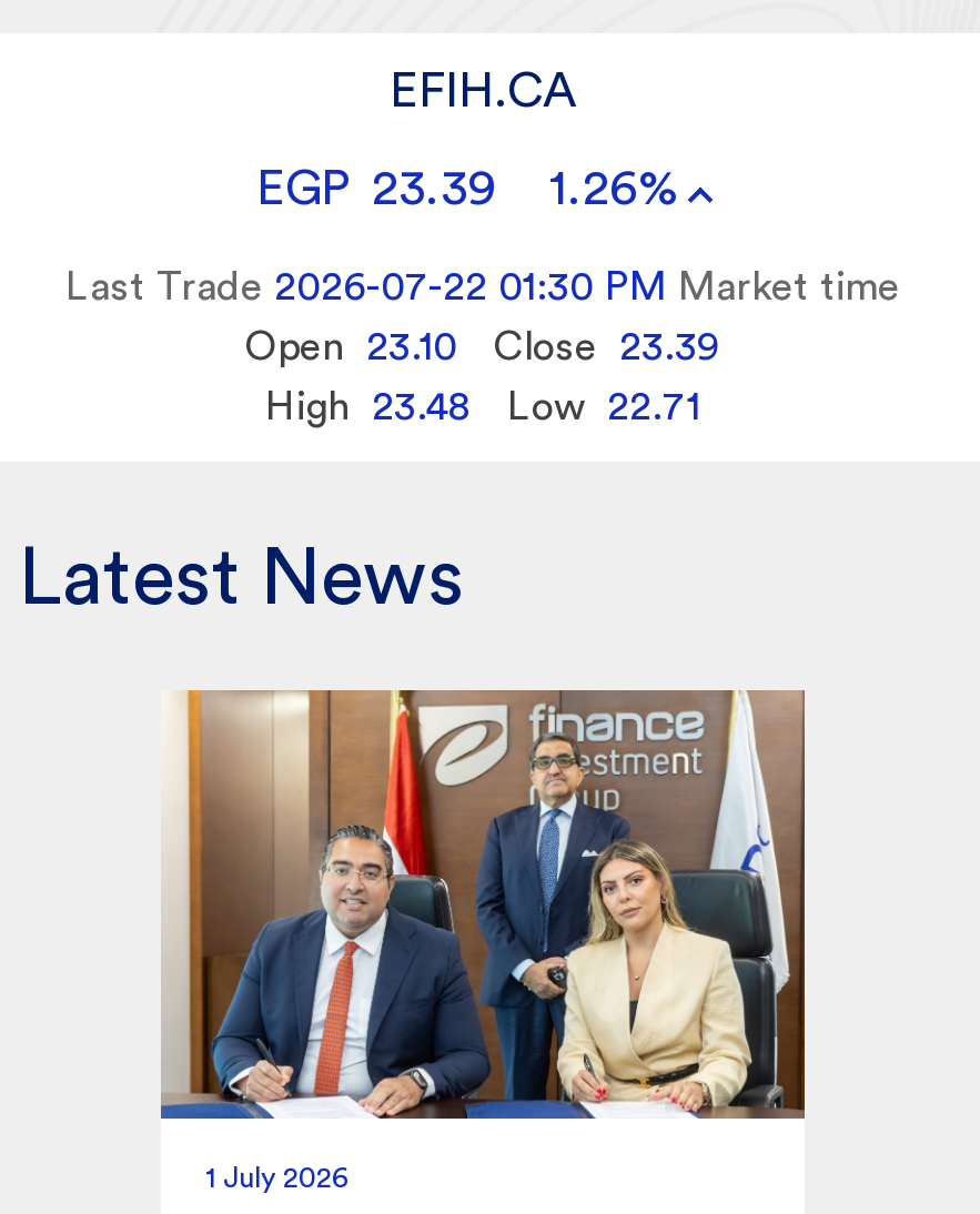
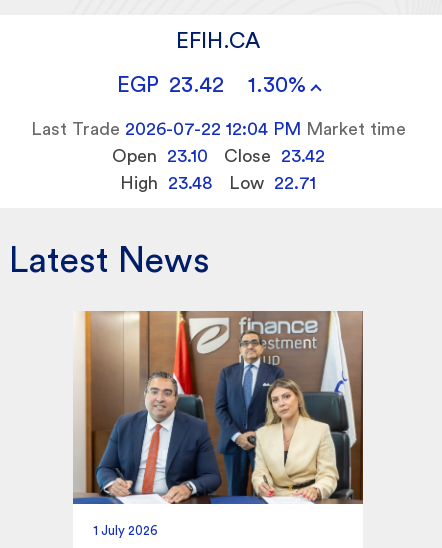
[256,158,496,216] EGP 23.39 -> [116,71,223,97] EGP 23.42
[549,158,691,216] 1.26% -> [247,71,311,97] 1.30%
[65,262,900,309] Last Trade 2026-07-22 01:30 PM Market time -> [30,118,405,139] Last Trade 2026-07-22 12:04 PM Market time
[244,322,721,369] Open 23.10 Close 23.39 -> [111,145,324,166] Open 23.10 Close 23.42

